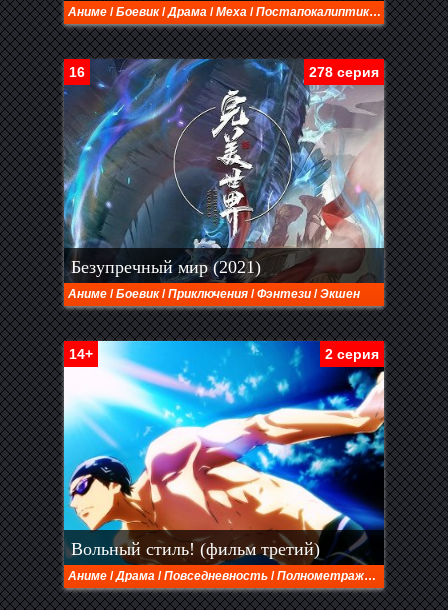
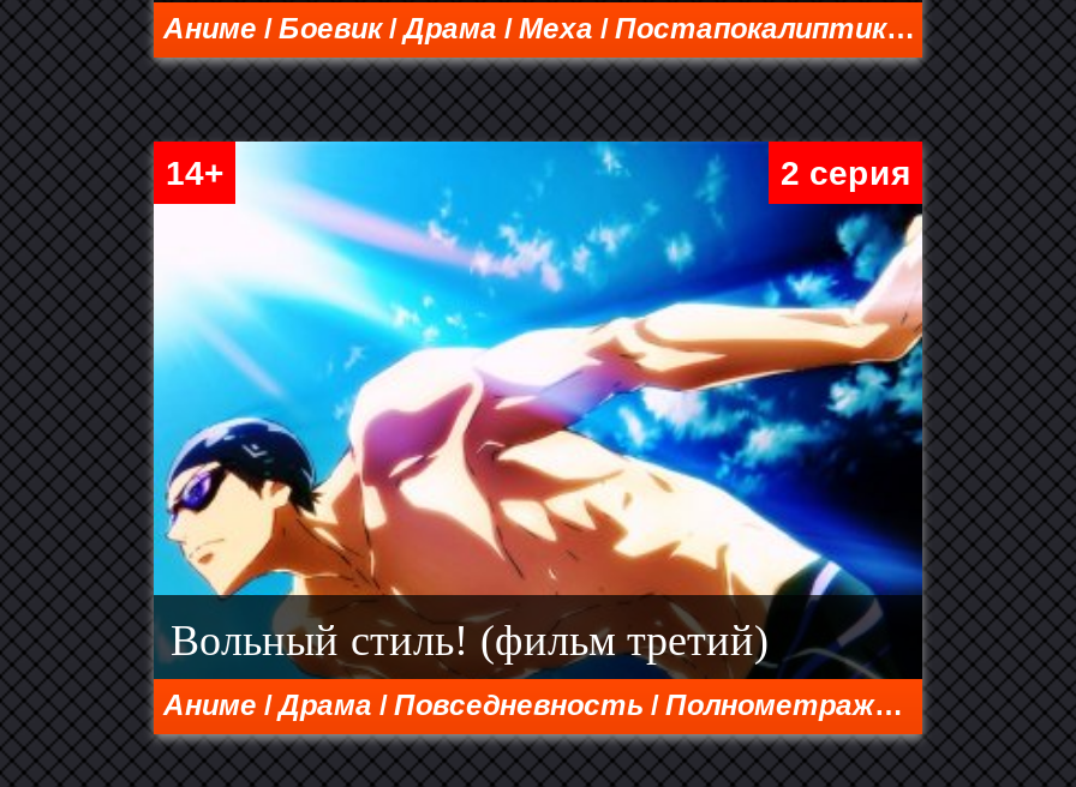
[64,59,385,283] [image] | 278 серия | 16 -> none
[68,257,360,301] Безупречный мир (2021) | Аниме / Боевик / Приключения / Фэнтези / Экшен -> none

